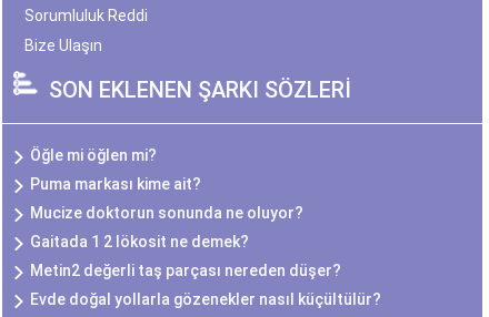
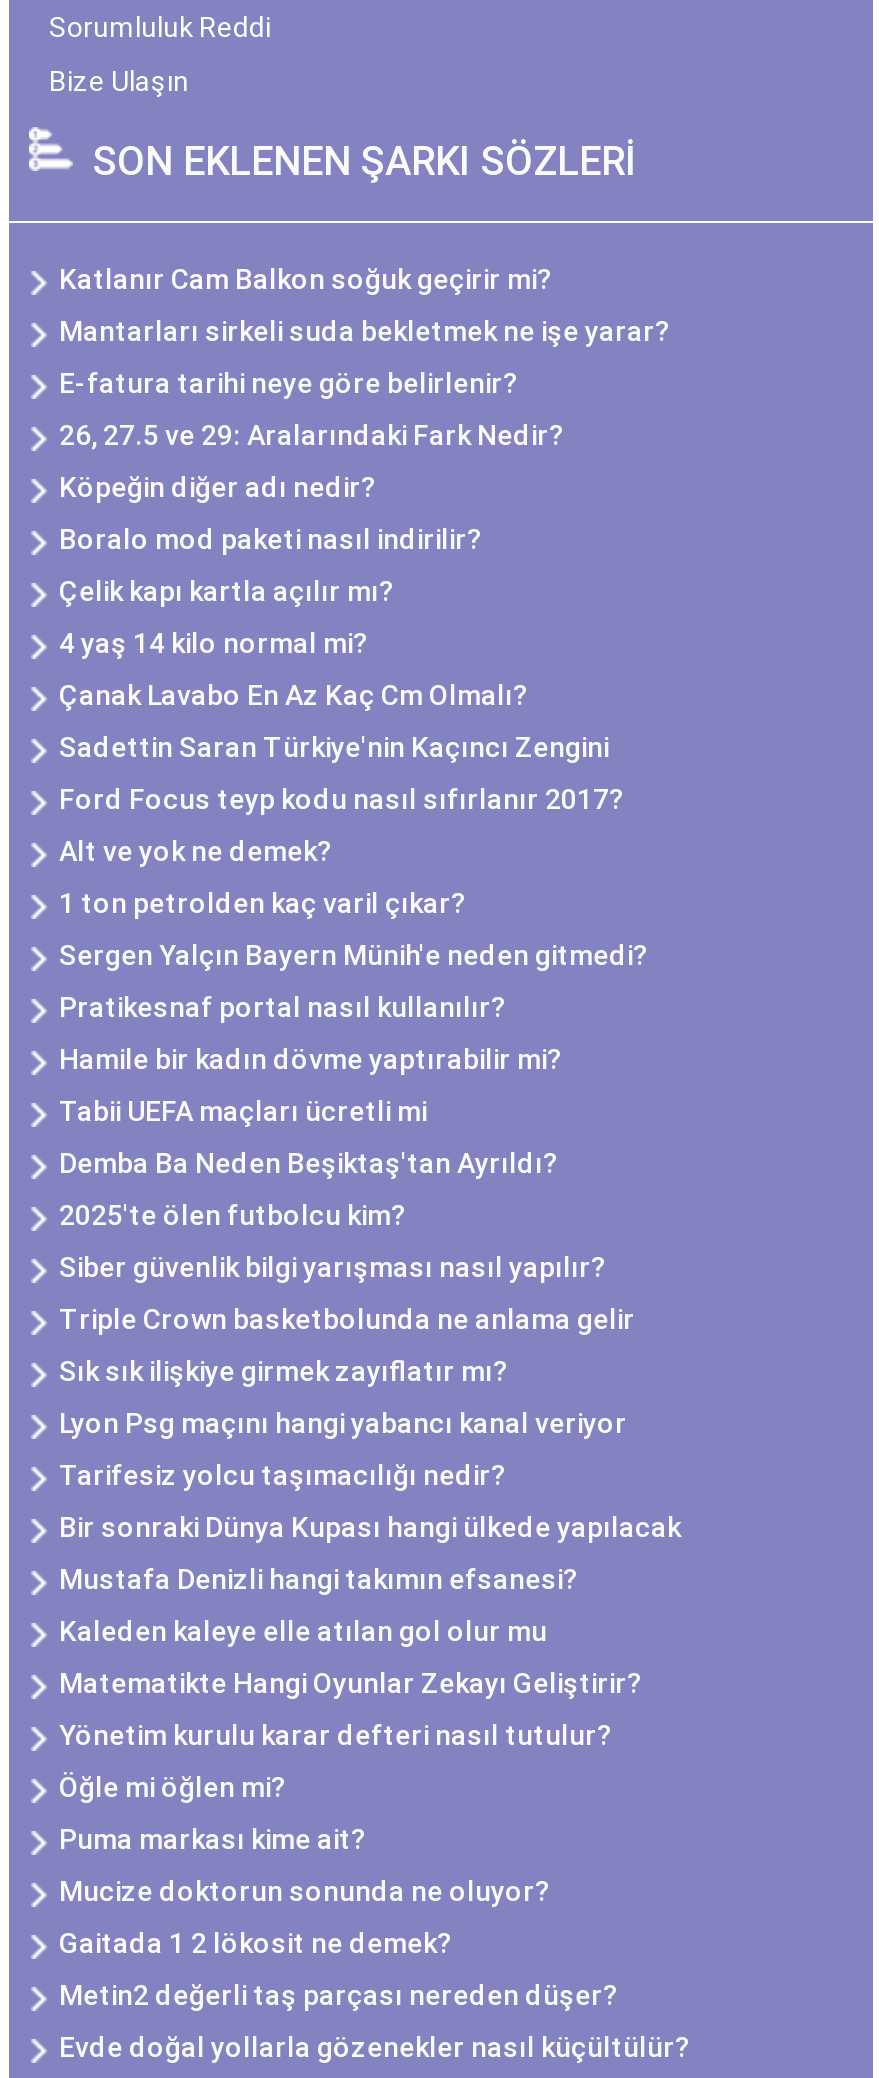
none -> [59,263,681,1751] Katlanır Cam Balkon soğuk geçirir mi? | Mantarları sirkeli suda bekletmek ne işe yarar? | E-fatura tarihi neye göre belirlenir? | 26, 27.5 ve 29: Aralarındaki Fark Nedir? | Köpeğin diğer adı nedir? | Boralo mod paketi nasıl indirilir? | Çelik kapı kartla açılır mı? | 4 yaş 14 kilo normal mi? | Çanak Lavabo En Az Kaç Cm Olmalı? | Sadettin Saran Türkiye'nin Kaçıncı Zengini | Ford Focus teyp kodu nasıl sıfırlanır 2017? | Alt ve yok ne demek? | 1 ton petrolden kaç varil çıkar? | Sergen Yalçın Bayern Münih'e neden gitmedi? | Pratikesnaf portal nasıl kullanılır? | Hamile bir kadın dövme yaptırabilir mi? | Tabii UEFA maçları ücretli mi | Demba Ba Neden Beşiktaş'tan Ayrıldı? | 2025'te ölen futbolcu kim? | Siber güvenlik bilgi yarışması nasıl yapılır? | Triple Crown basketbolunda ne anlama gelir | Sık sık ilişkiye girmek zayıflatır mı? | Lyon Psg maçını hangi yabancı kanal veriyor | Tarifesiz yolcu taşımacılığı nedir? | Bir sonraki Dünya Kupası hangi ülkede yapılacak | Mustafa Denizli hangi takımın efsanesi? | Kaleden kaleye elle atılan gol olur mu | Matematikte Hangi Oyunlar Zekayı Geliştirir? | Yönetim kurulu karar defteri nasıl tutulur?

